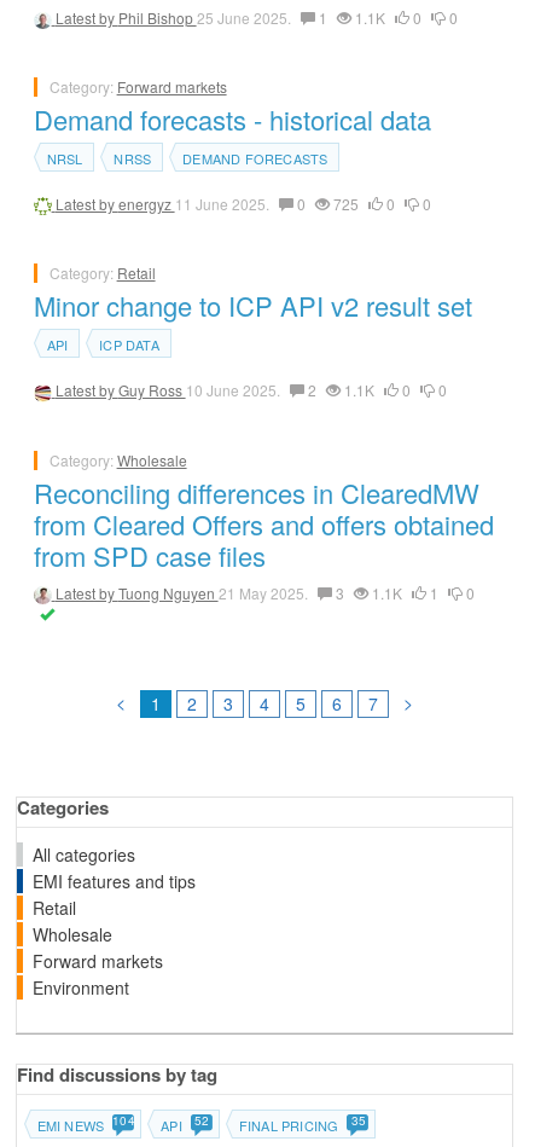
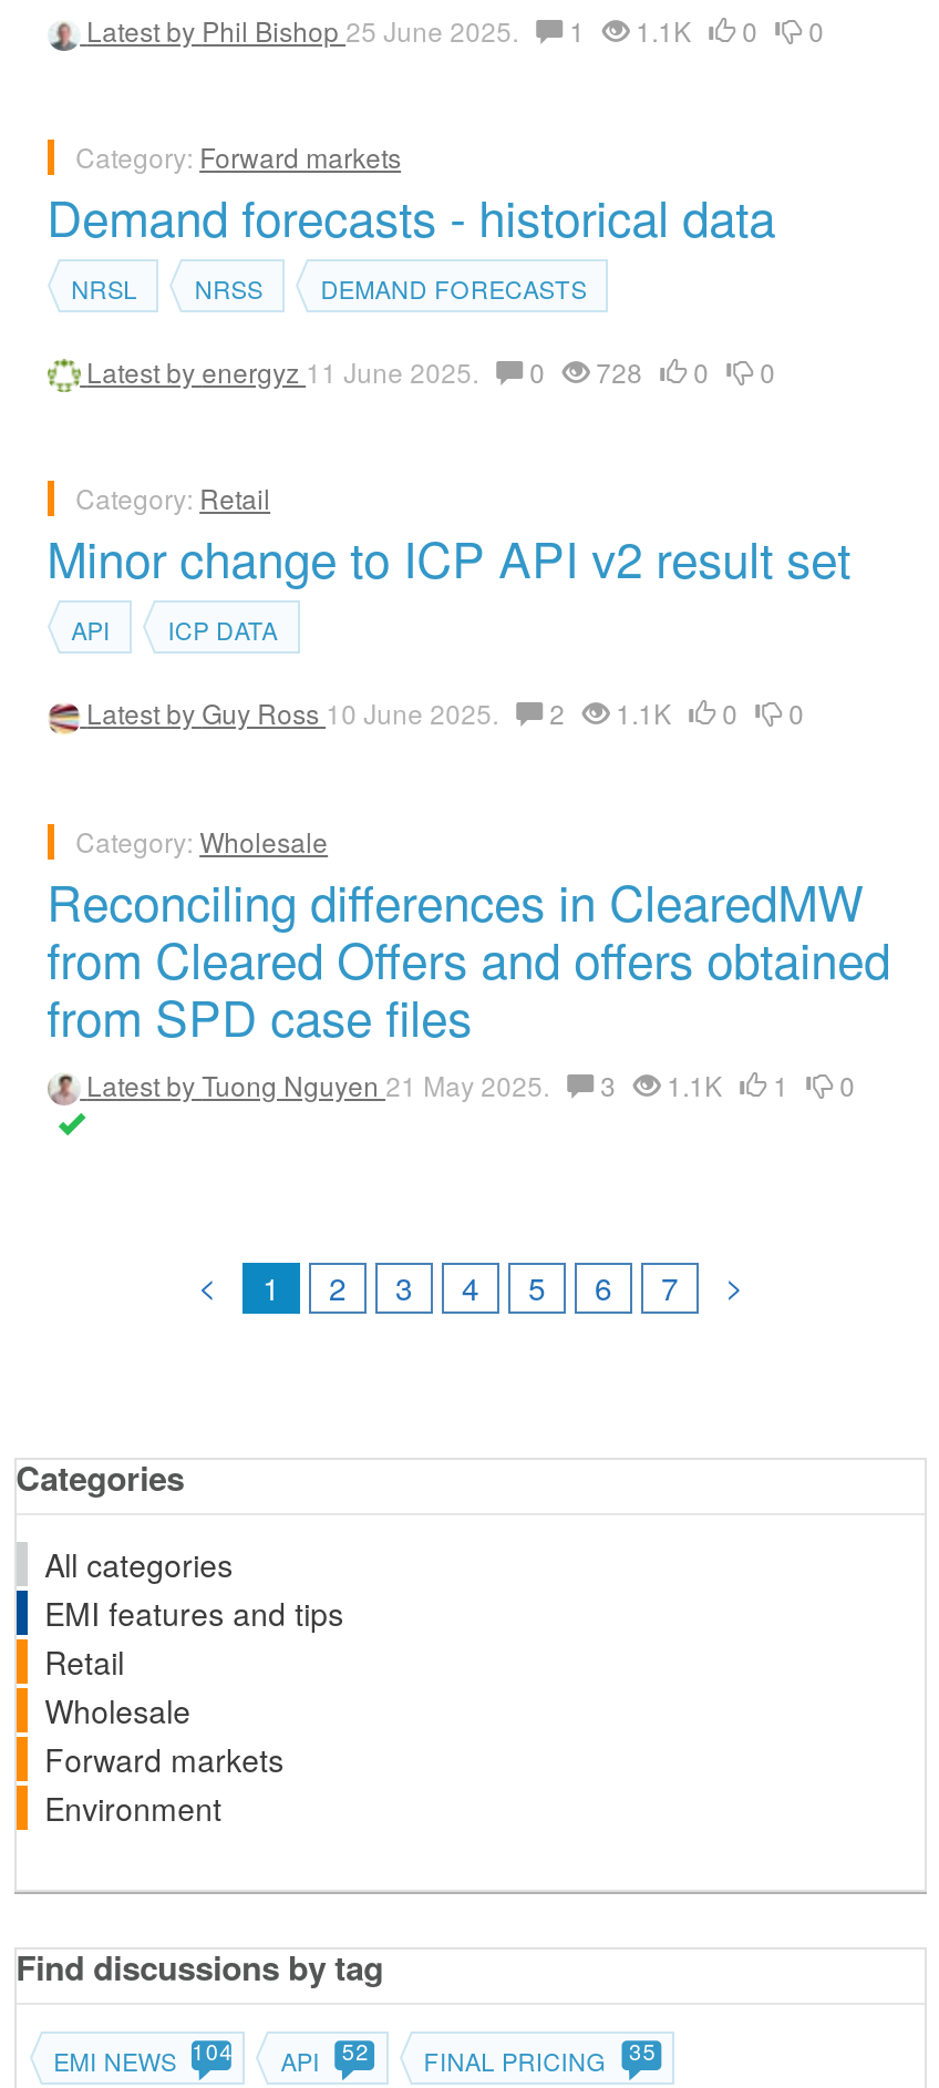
[55,193,431,214] Latest by energyz 11 June 2025. 0 725 0 0 -> [87,352,775,389] Latest by energyz 11 June 2025. 0 728 0 0

